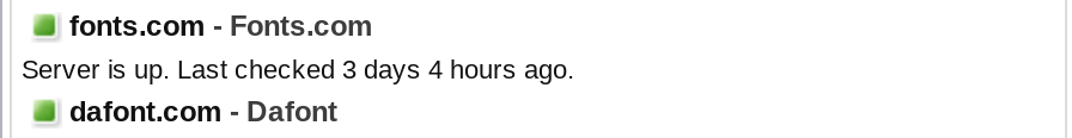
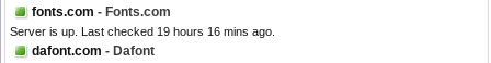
[22,55,574,83] Server is up. Last checked 3 days 4 hours ago. -> [10,25,275,38] Server is up. Last checked 19 hours 16 mins ago.

